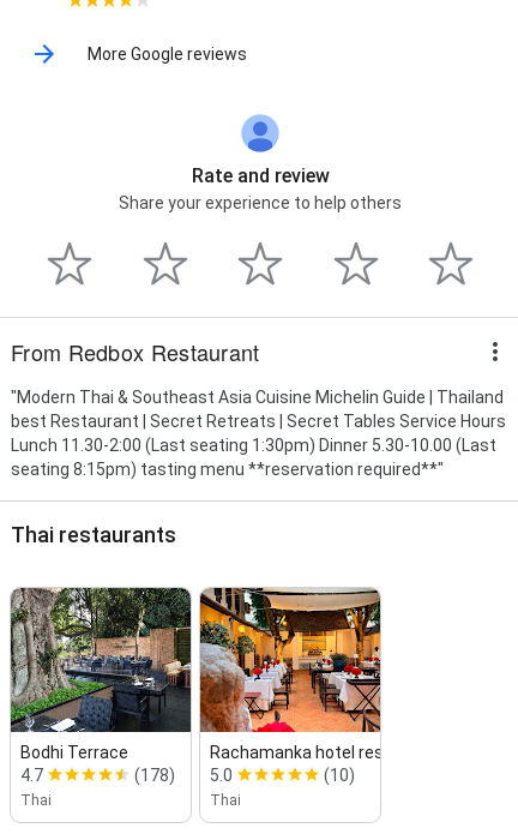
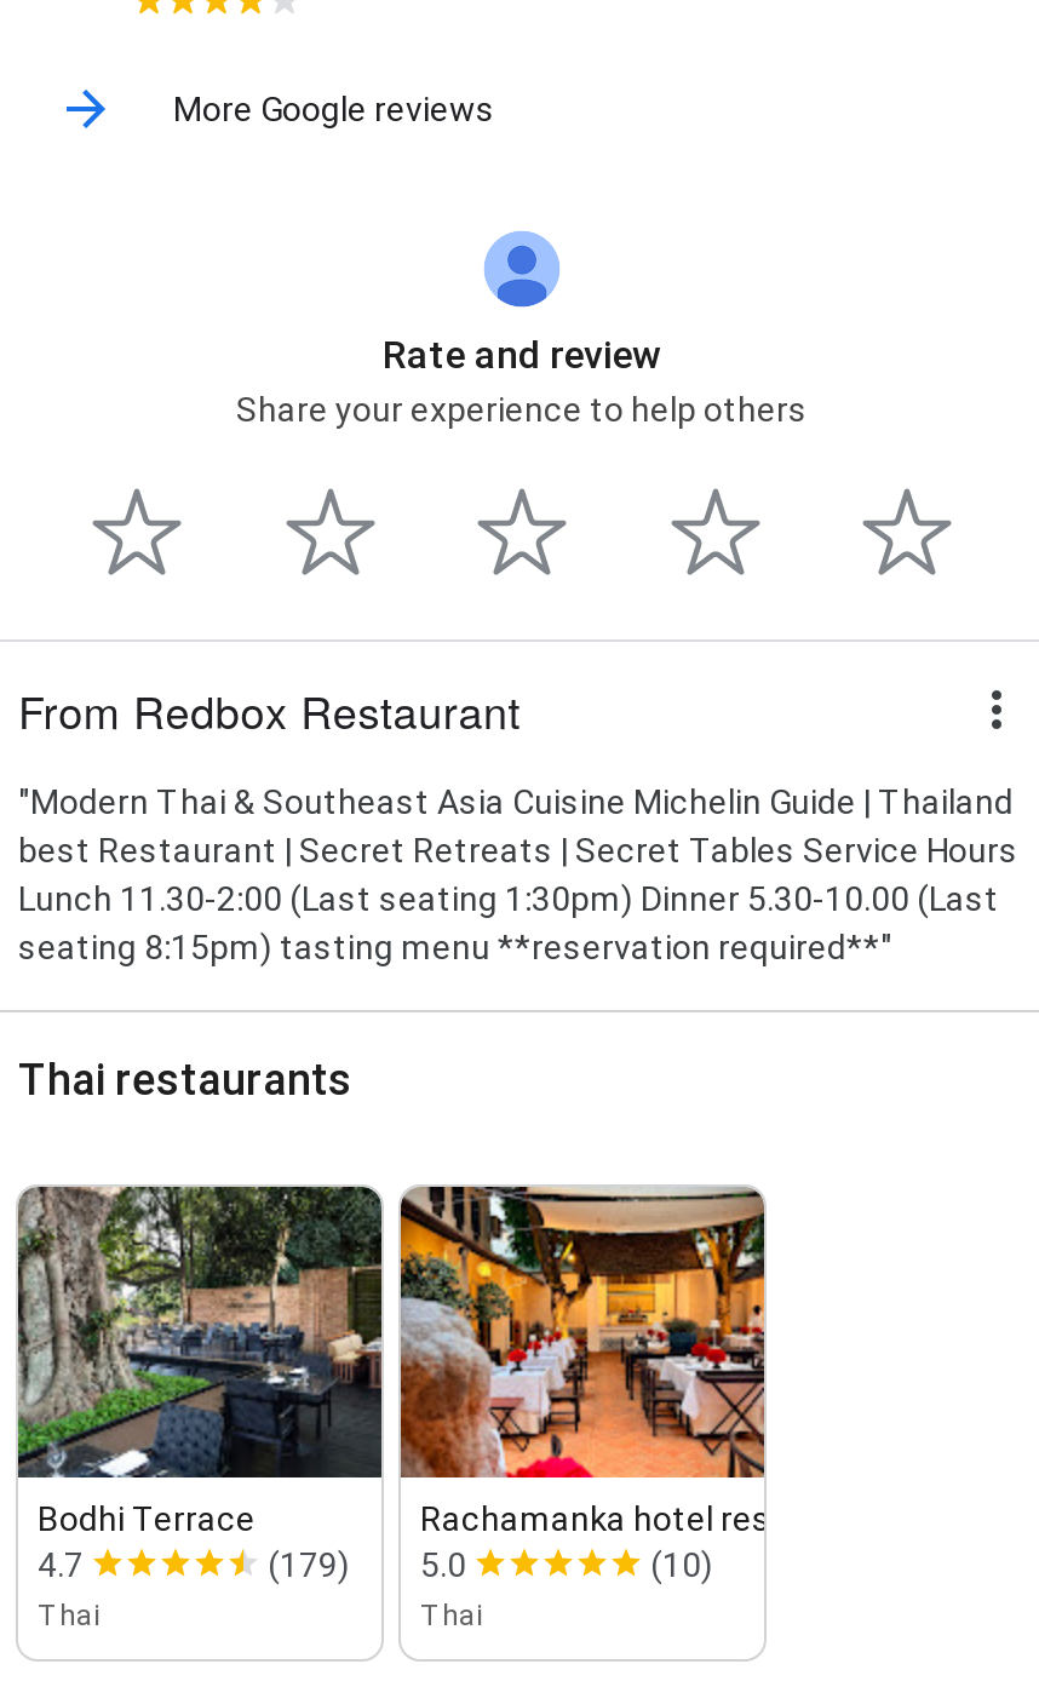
[134,765,233,784] (178) 5.0 -> [268,1545,466,1583] (179) 5.0

